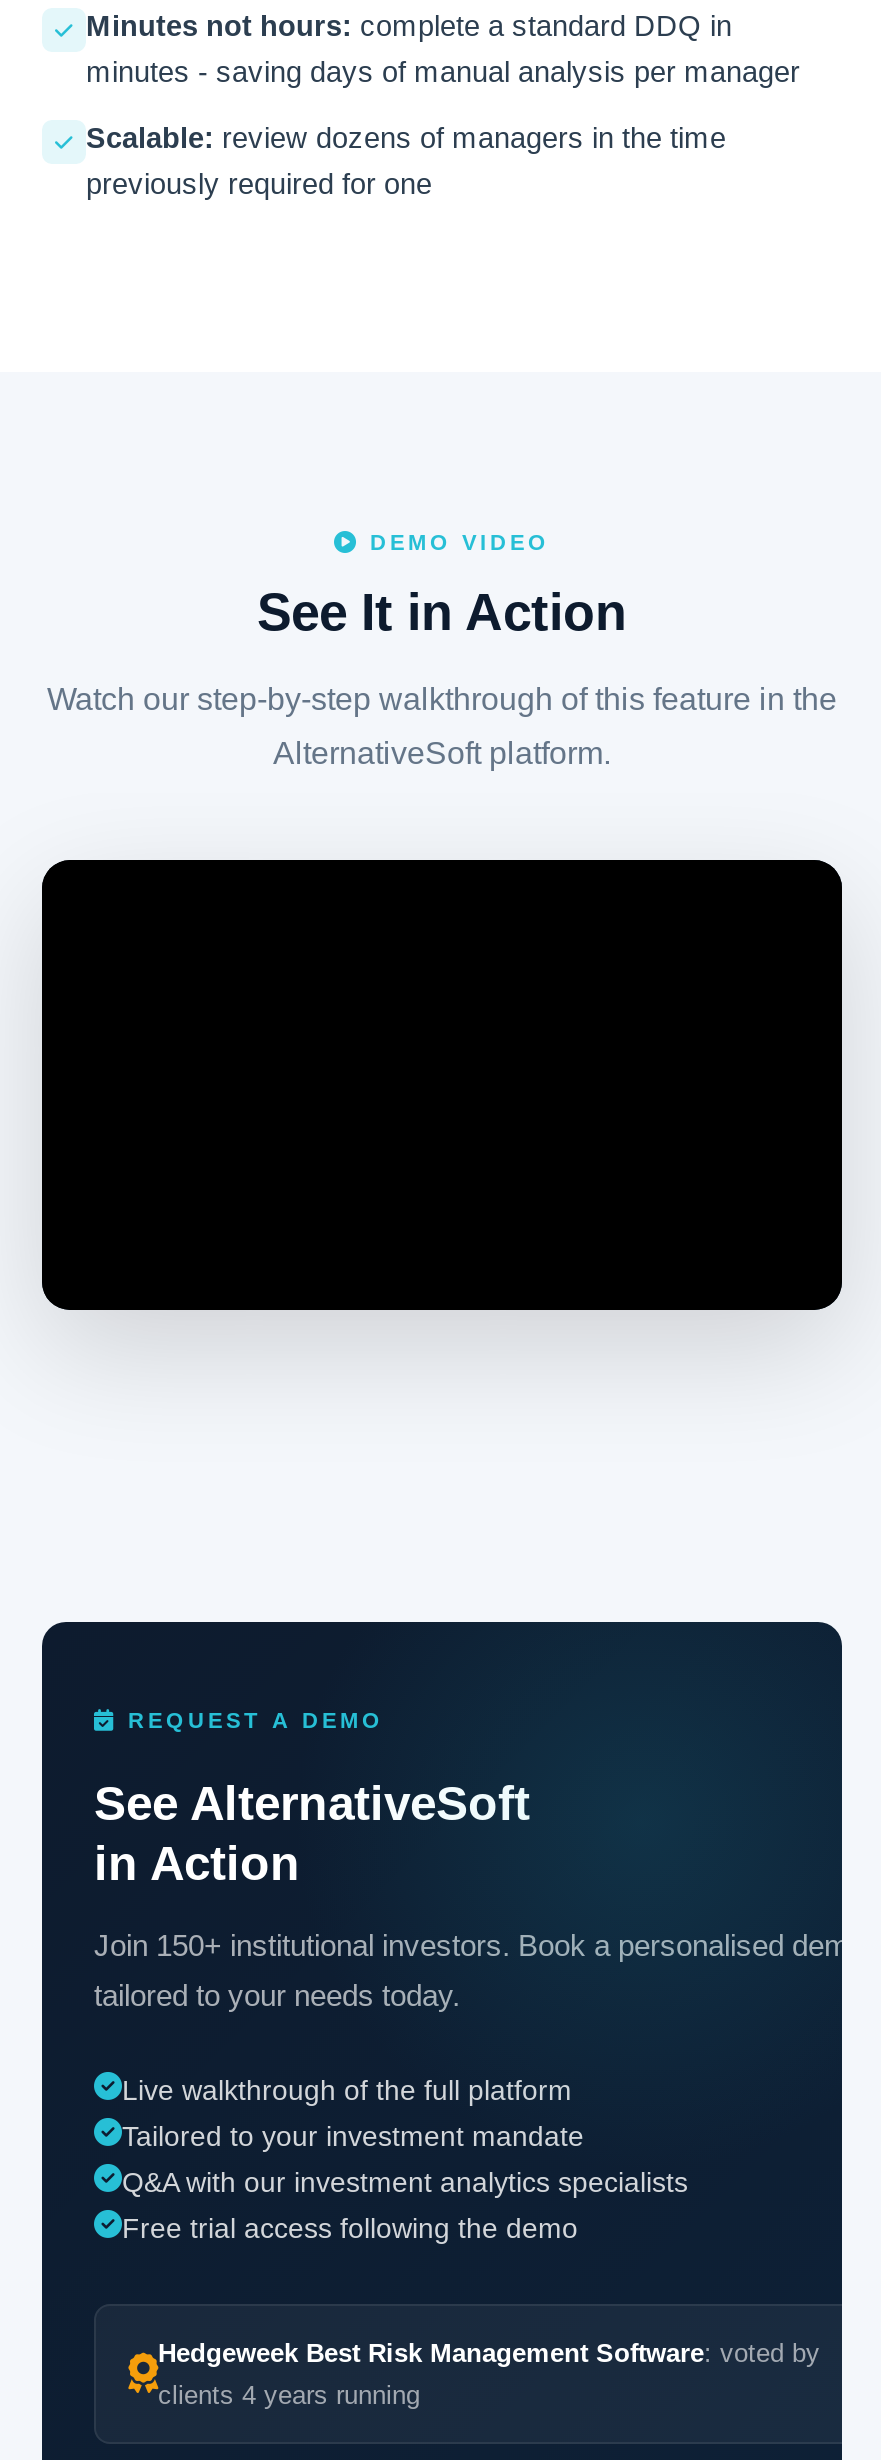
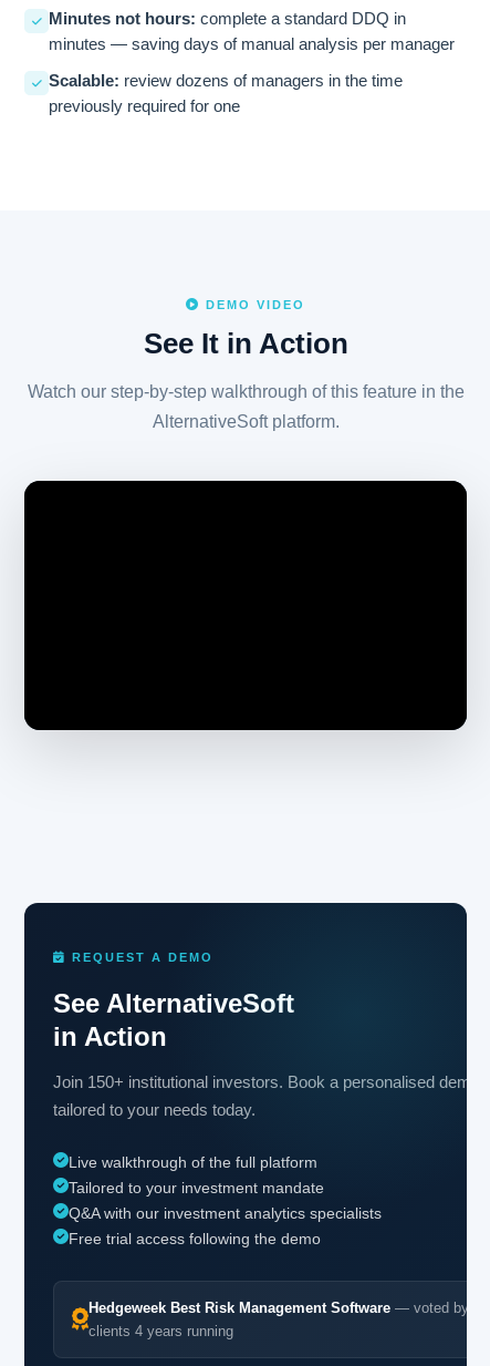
[86,56,800,88] minutes - saving days of manual analysis per manager -> [49,35,455,53] minutes — saving days of manual analysis per manager
[158,2338,820,2368] Hedgeweek Best Risk Management Software: voted by -> [88,1300,469,1316] Hedgeweek Best Risk Management Software — voted by

